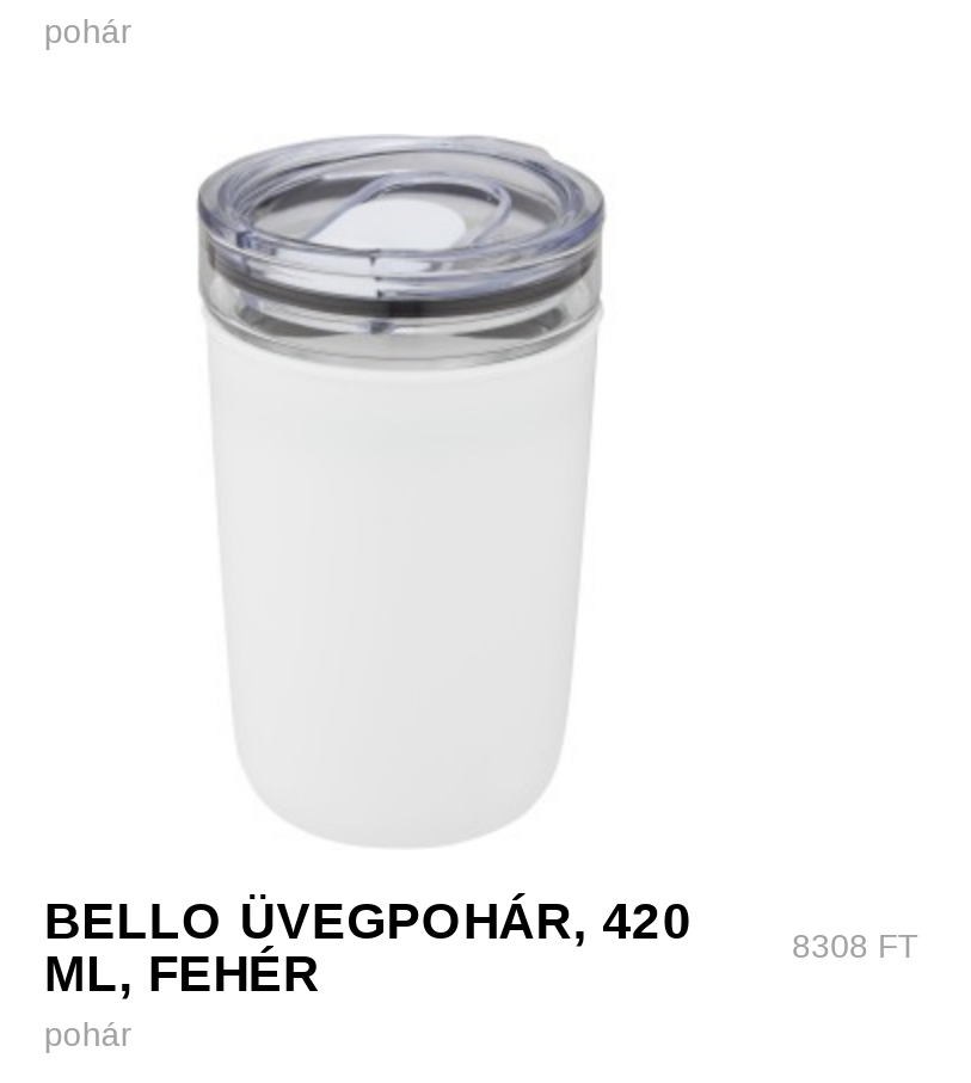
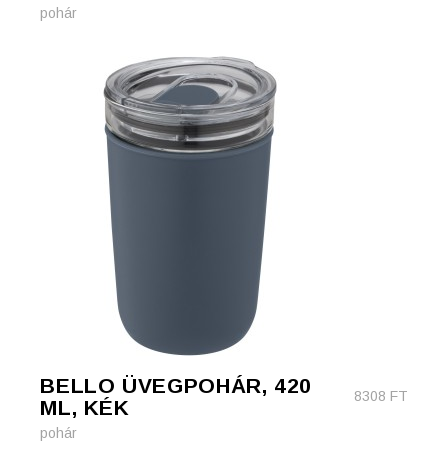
[196,153,600,848] [image] -> [103,58,276,356] [image]
[44,944,320,999] ML, FEHÉR -> [40,395,130,418] ML, KÉK

